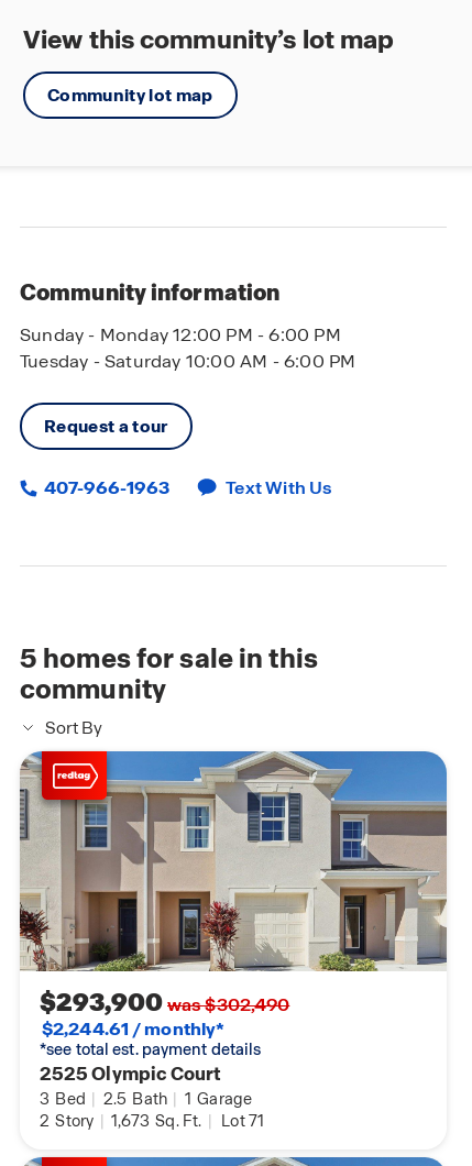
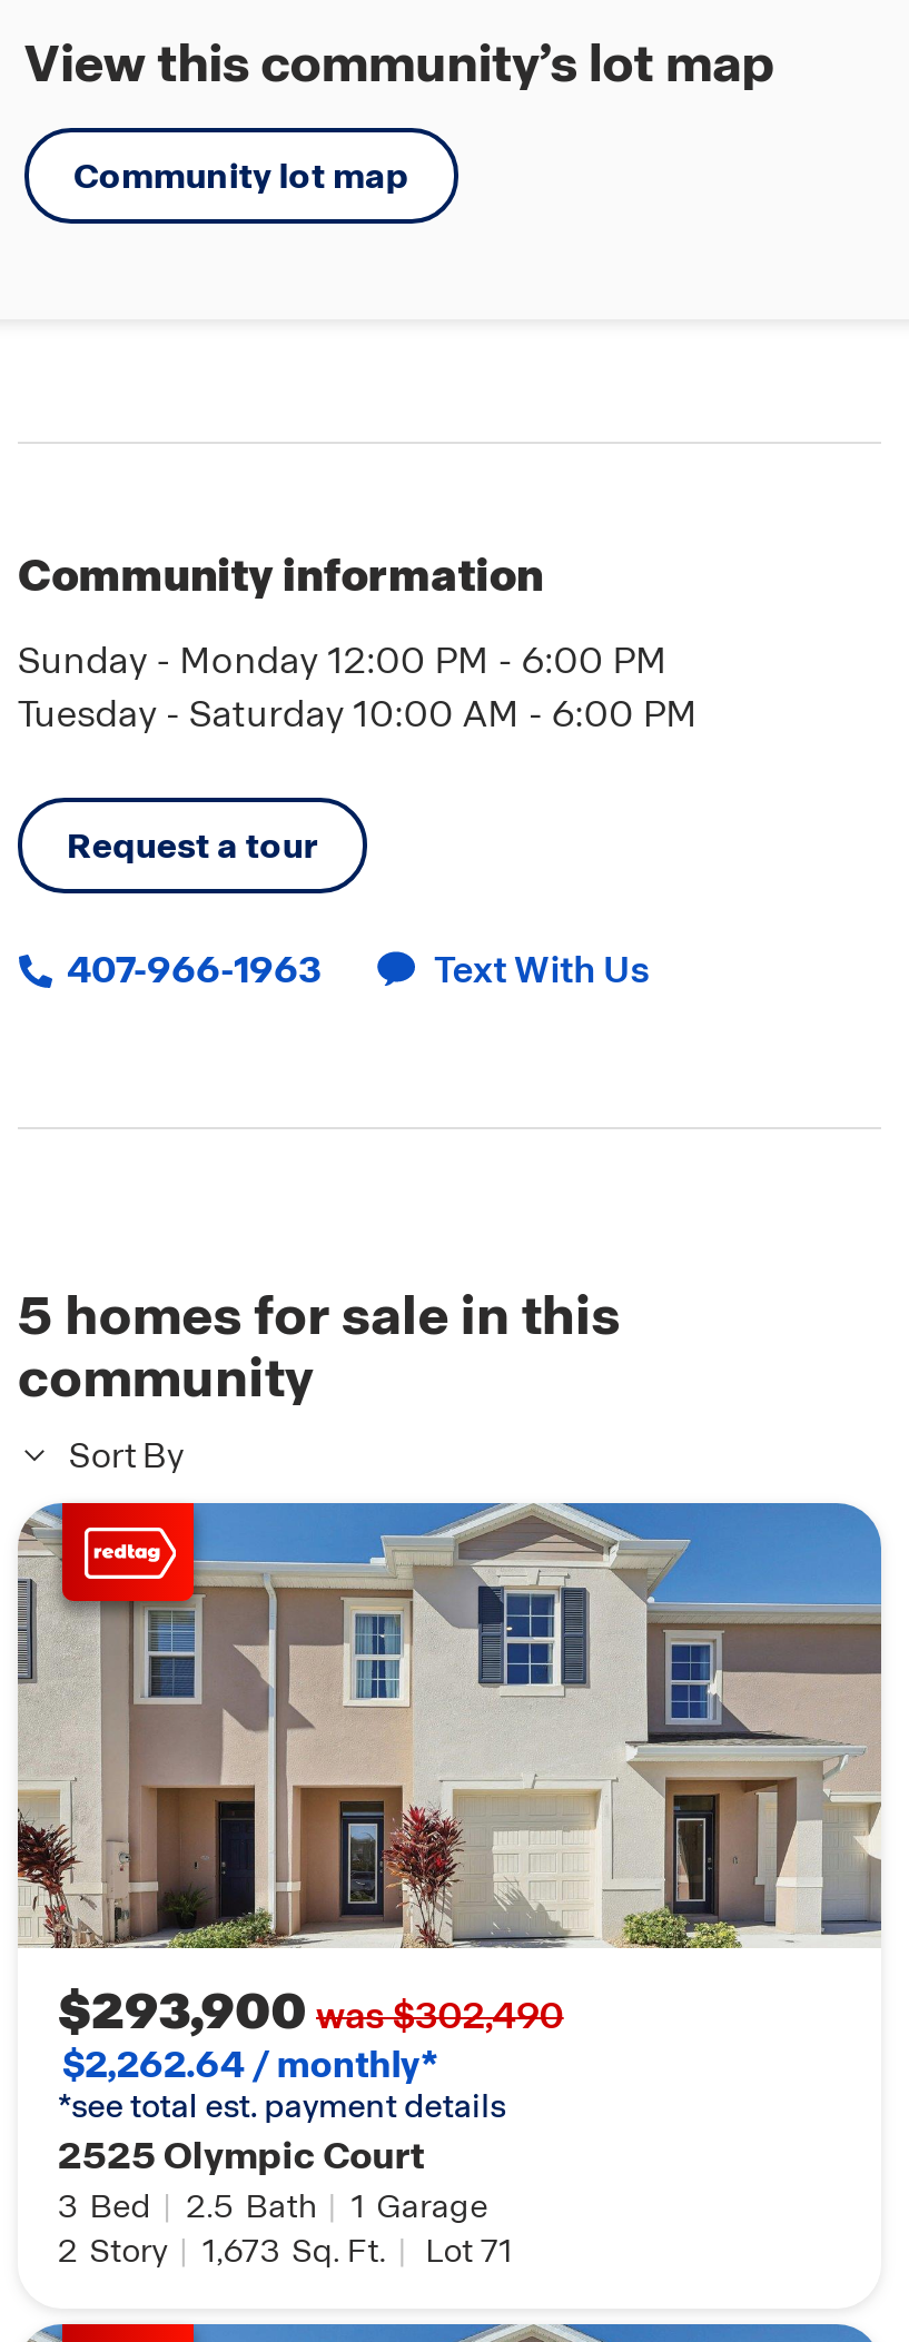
[42,1018,225,1041] $2,244.61 / monthly* -> [62,2042,439,2089] $2,262.64 / monthly*

